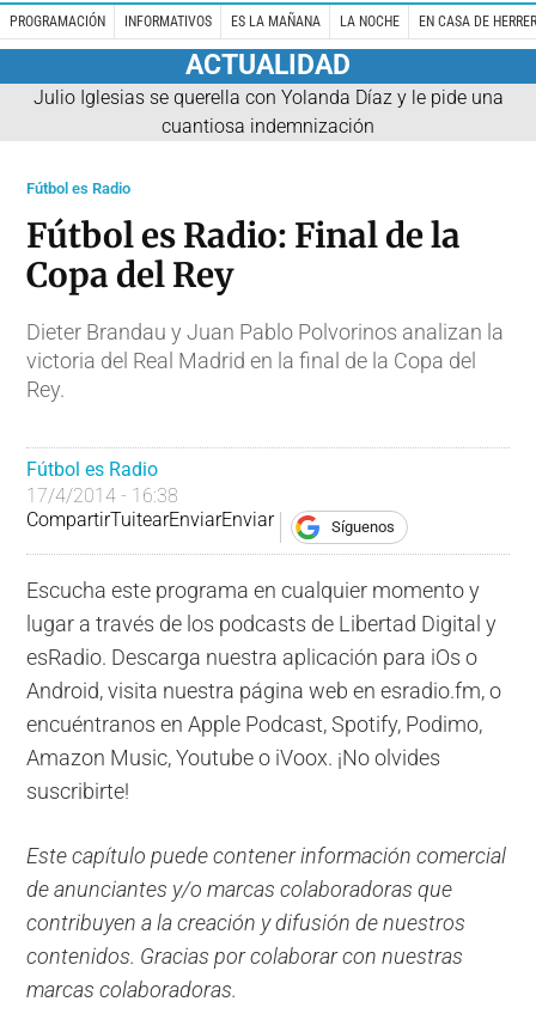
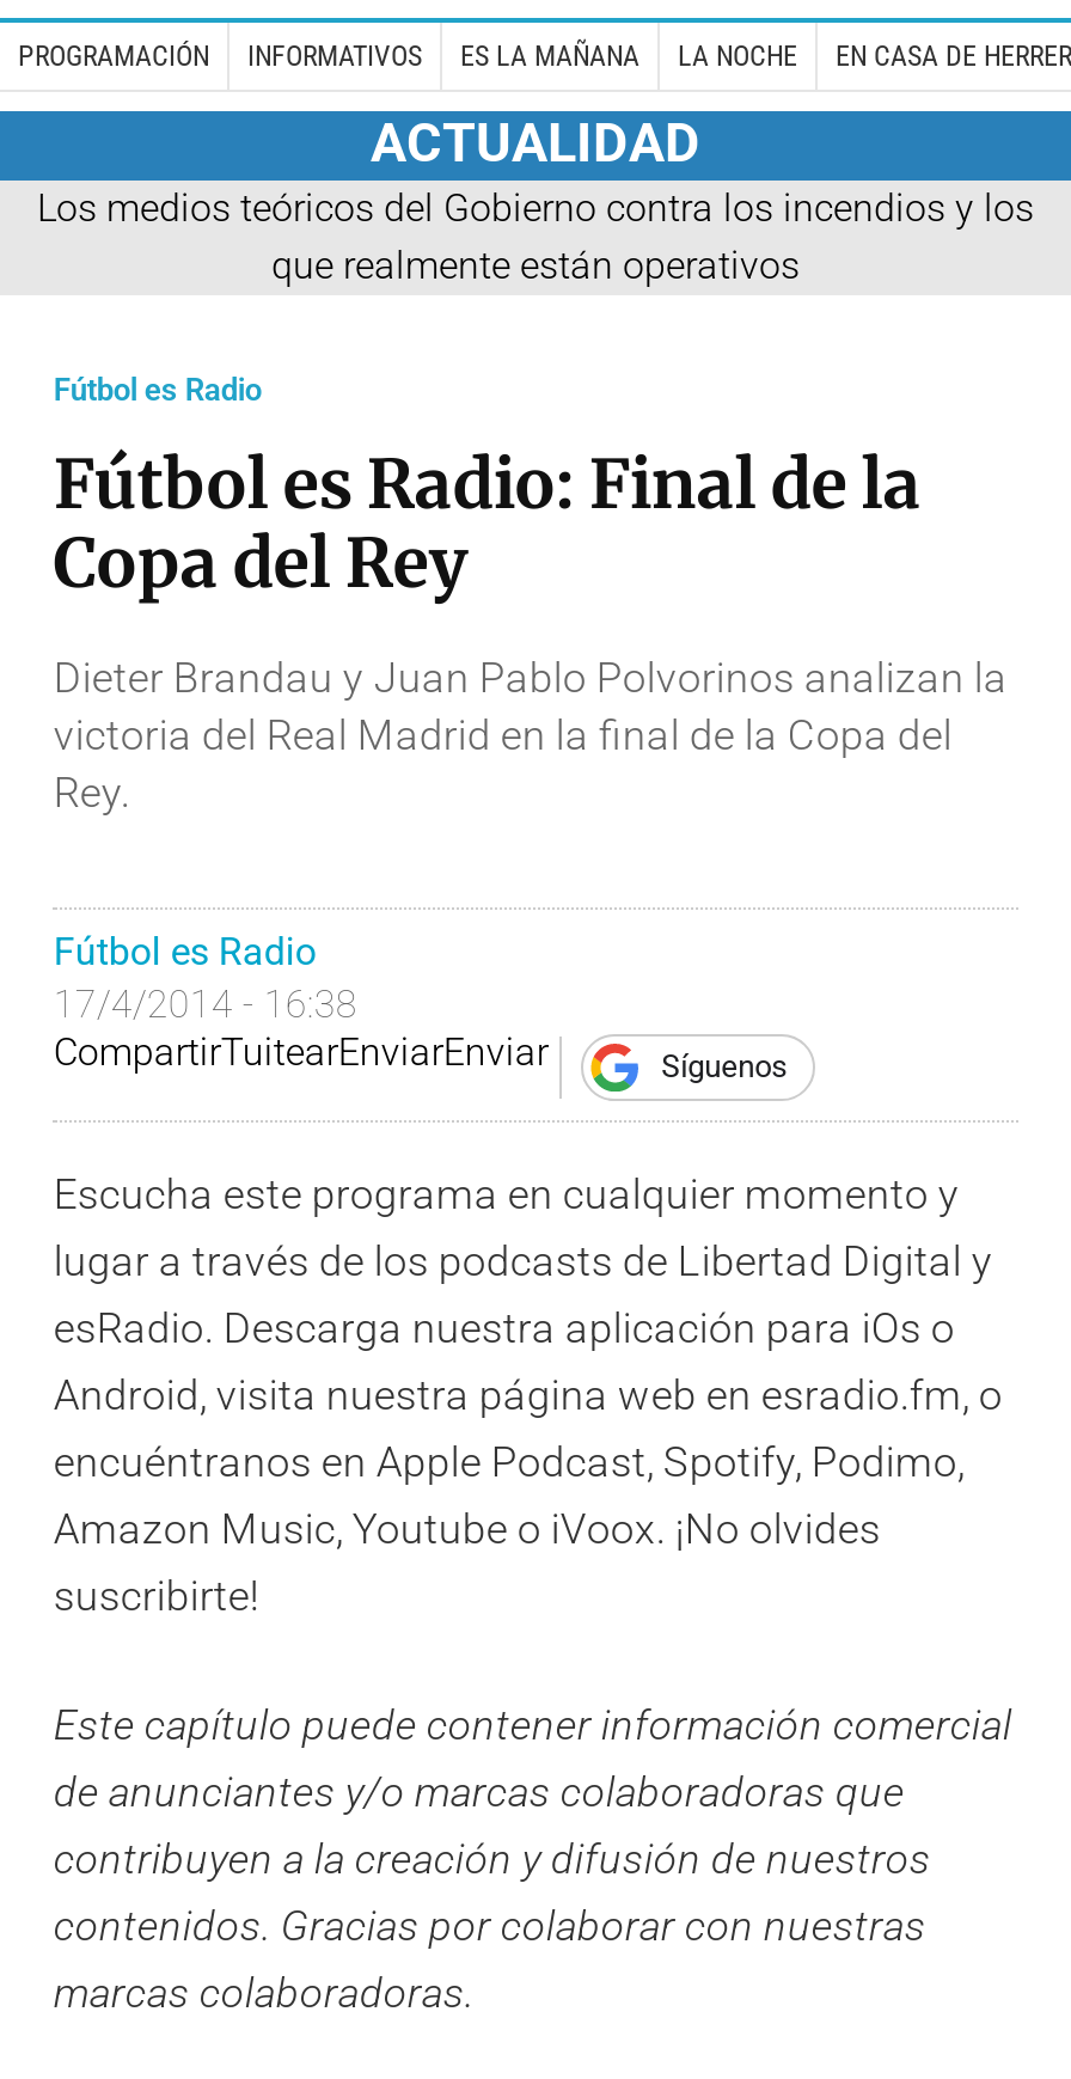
[33,86,503,137] Julio Iglesias se querella con Yolanda Díaz y le pide una | cuantiosa indemnización -> [37,184,1034,287] Los medios teóricos del Gobierno contra los incendios y los | que realmente están operativos

